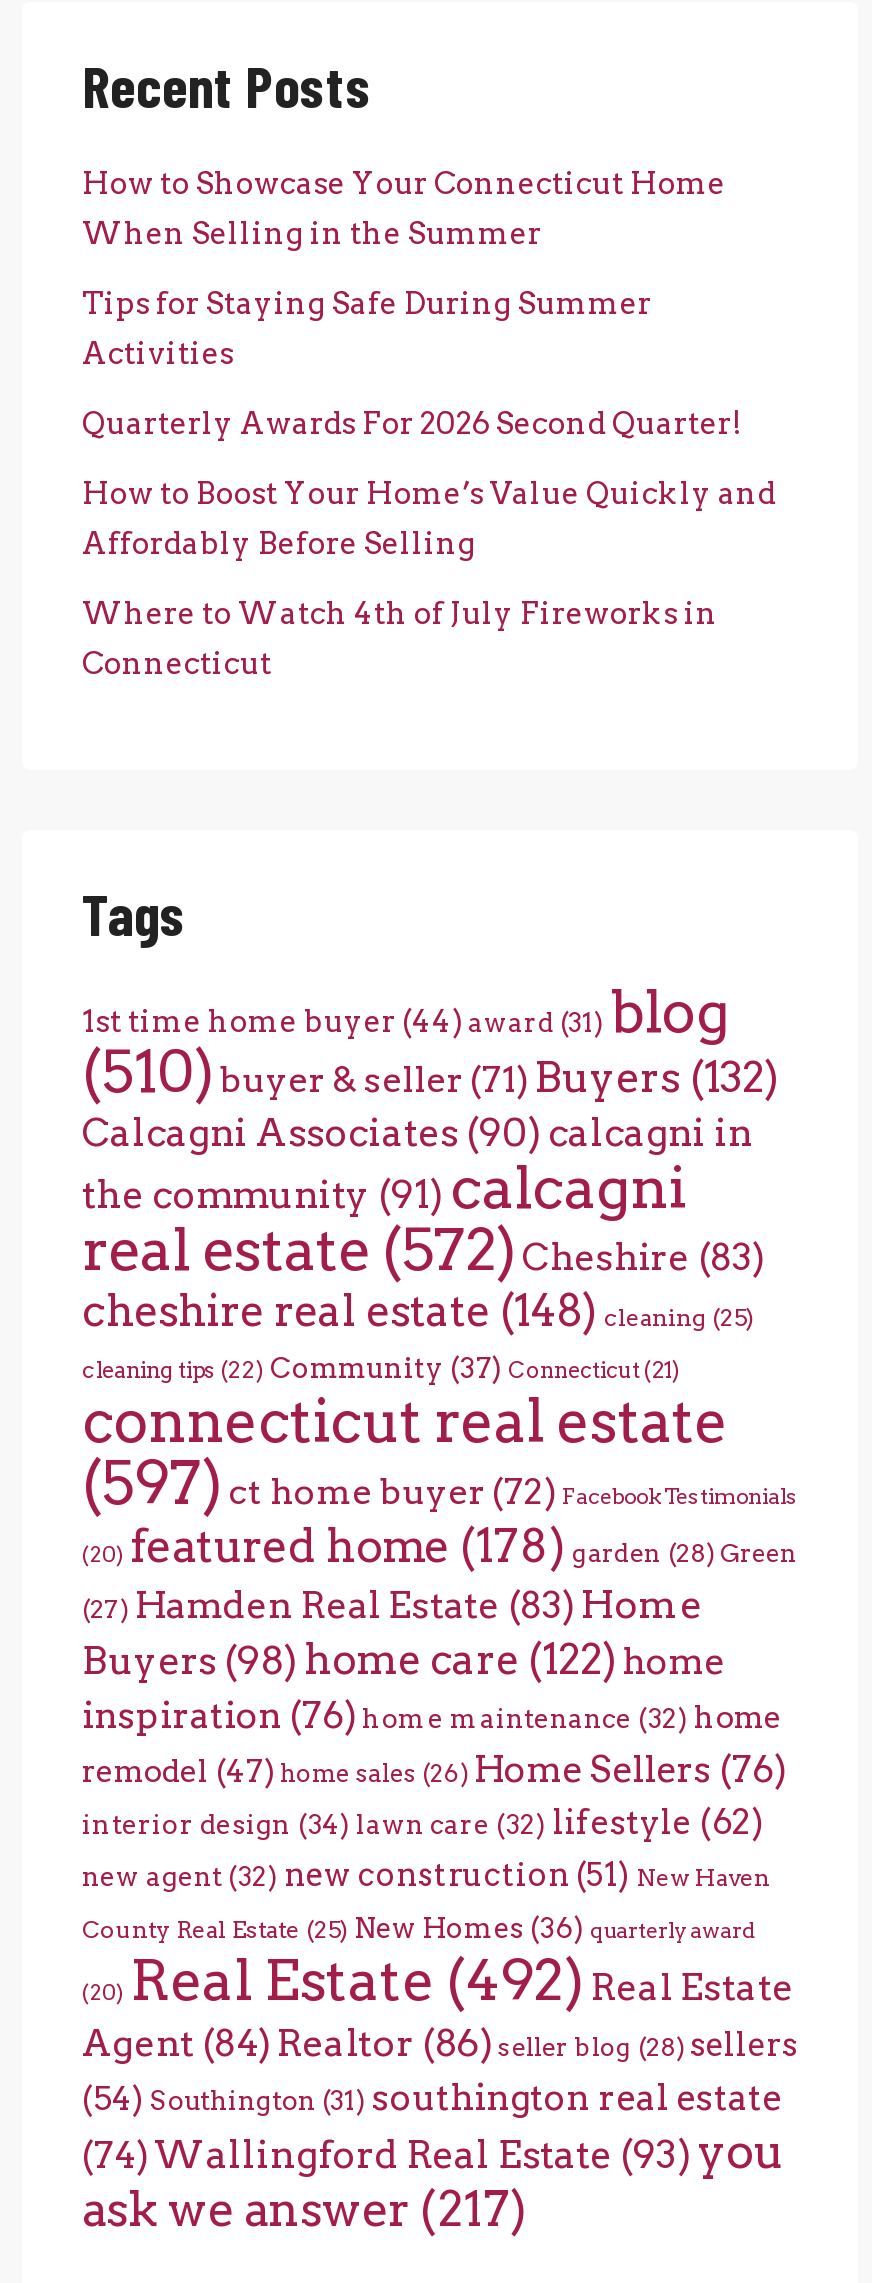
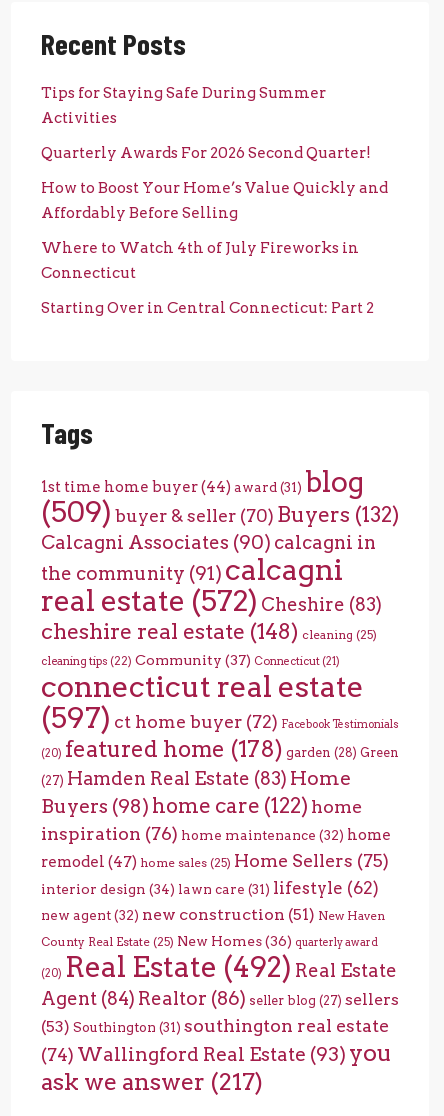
[82,165,726,251] How to Showcase Your Connecticut Home | When Selling in the Summer -> none
moved [82,285,776,681] -> [41,83,388,281]: Tips for Staying Safe During Summer | Activities | Quarterly Awards For 2026 Second Quarter! | How to Boost Your Home’s Value Quickly and | Affordably Before Selling | Where to Watch 4th of July Fireworks in | Connecticut
none -> [41,298,374,316] Starting Over in Central Connecticut: Part 2
[82,1037,778,1105] (510) buyer & seller(71) Buyers (132) -> [41,494,399,528] (509) buyer & seller(70) Buyers (132)
[82,1747,786,1789] remodel (47) home sales (26) Home Sellers (76) -> [41,849,389,870] remodel (47) home sales (25) Home Sellers (75)
[82,1801,764,1841] interior design (34) lawn care (32) lifestyle (62) -> [41,877,379,897] interior design (34) lawn care (31) lifestyle (62)
[82,2019,798,2065] Agent (84) Realtor (86) seller blog (28) sellers -> [41,986,399,1009] Agent (84) Realtor (86) seller blog (27) sellers
[82,2075,782,2117] (54) Southington (31) southington real estate -> [41,1014,389,1035] (53) Southington (31) southington real estate

